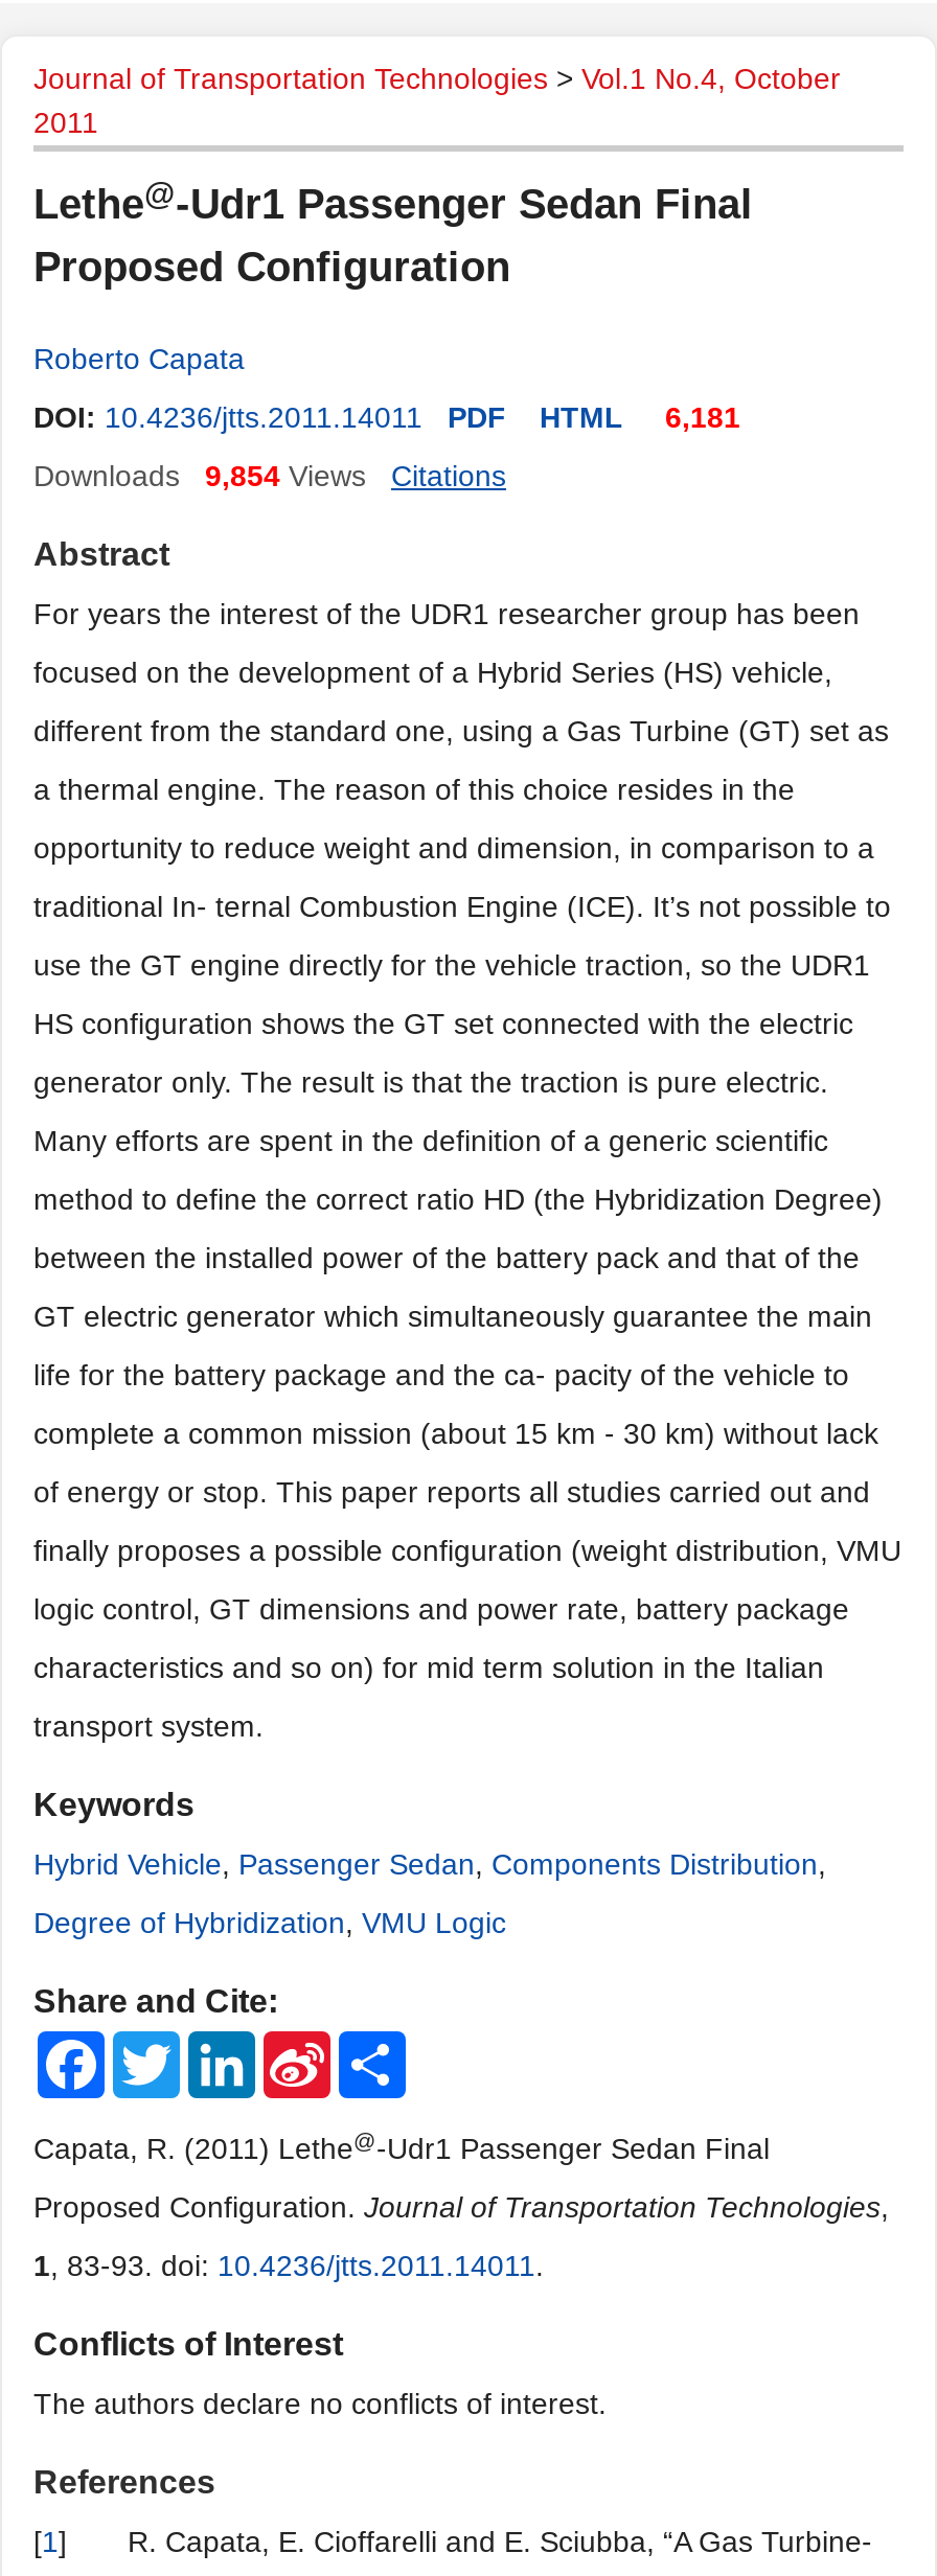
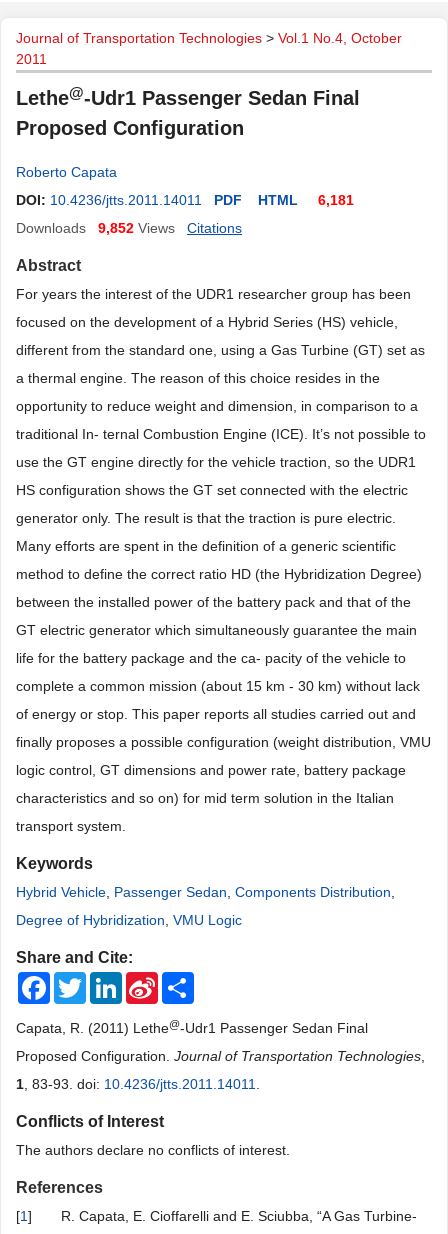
[33,459,366,492] Downloads 9,854 Views -> [16,220,175,236] Downloads 9,852 Views

